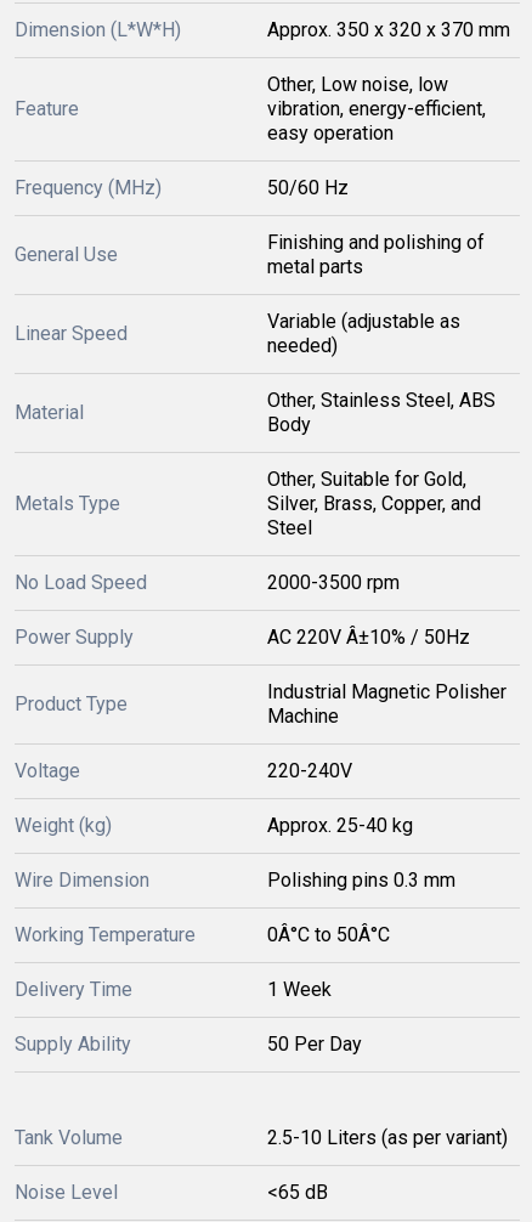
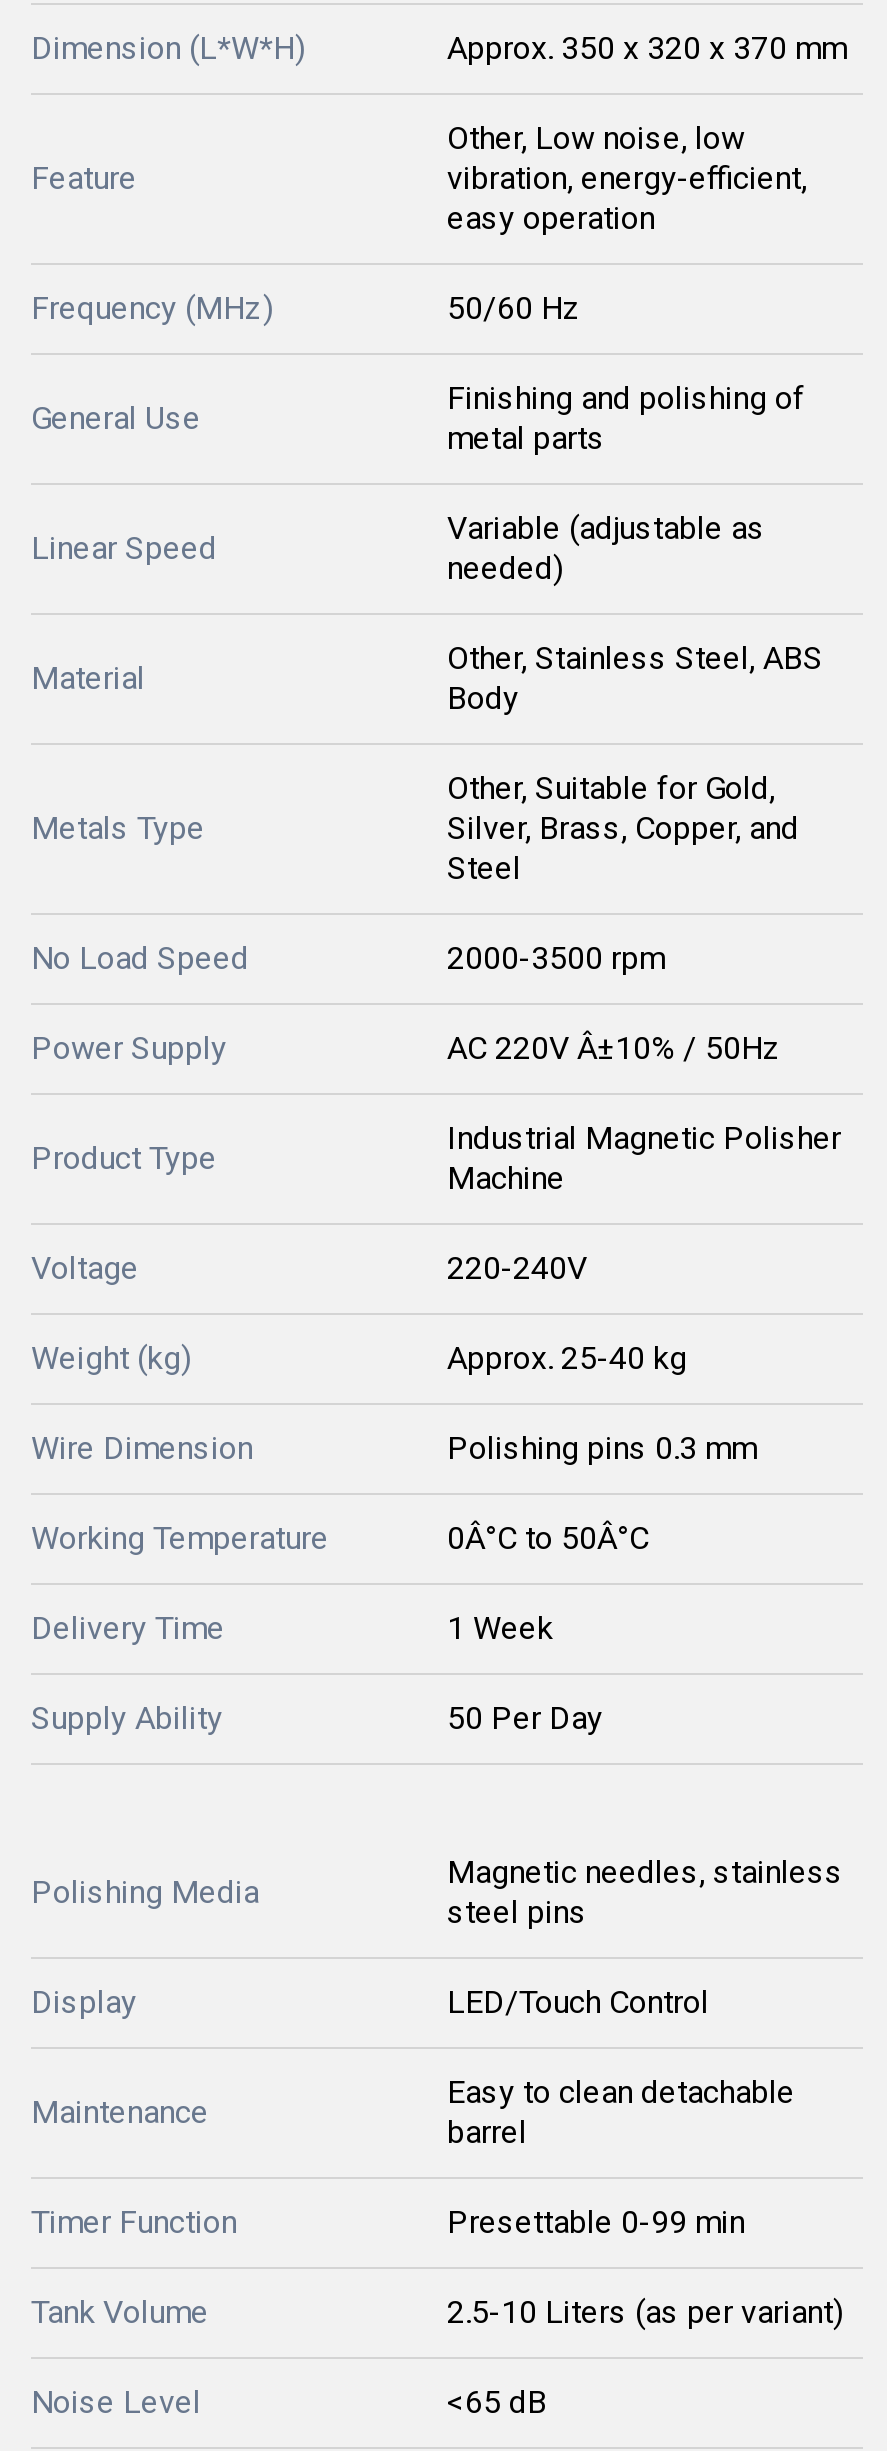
none -> [31,1873,259,1911] Polishing Media
none -> [31,1853,843,2131] Magnetic needles, stainless | steel pins | Display | LED/Touch Control | Maintenance
none -> [31,2073,795,2241] Easy to clean detachable | barrel | Timer Function | Presettable 0-99 min

